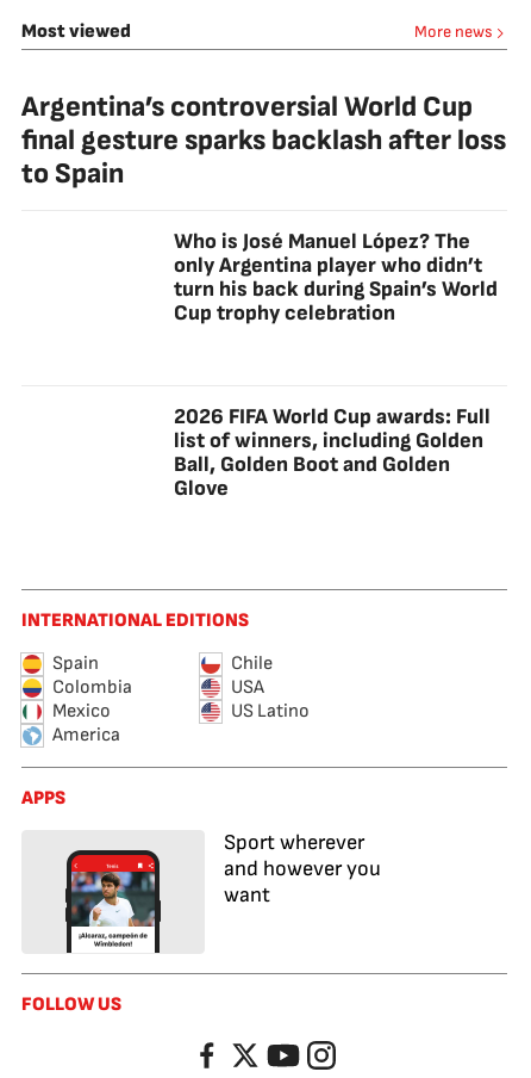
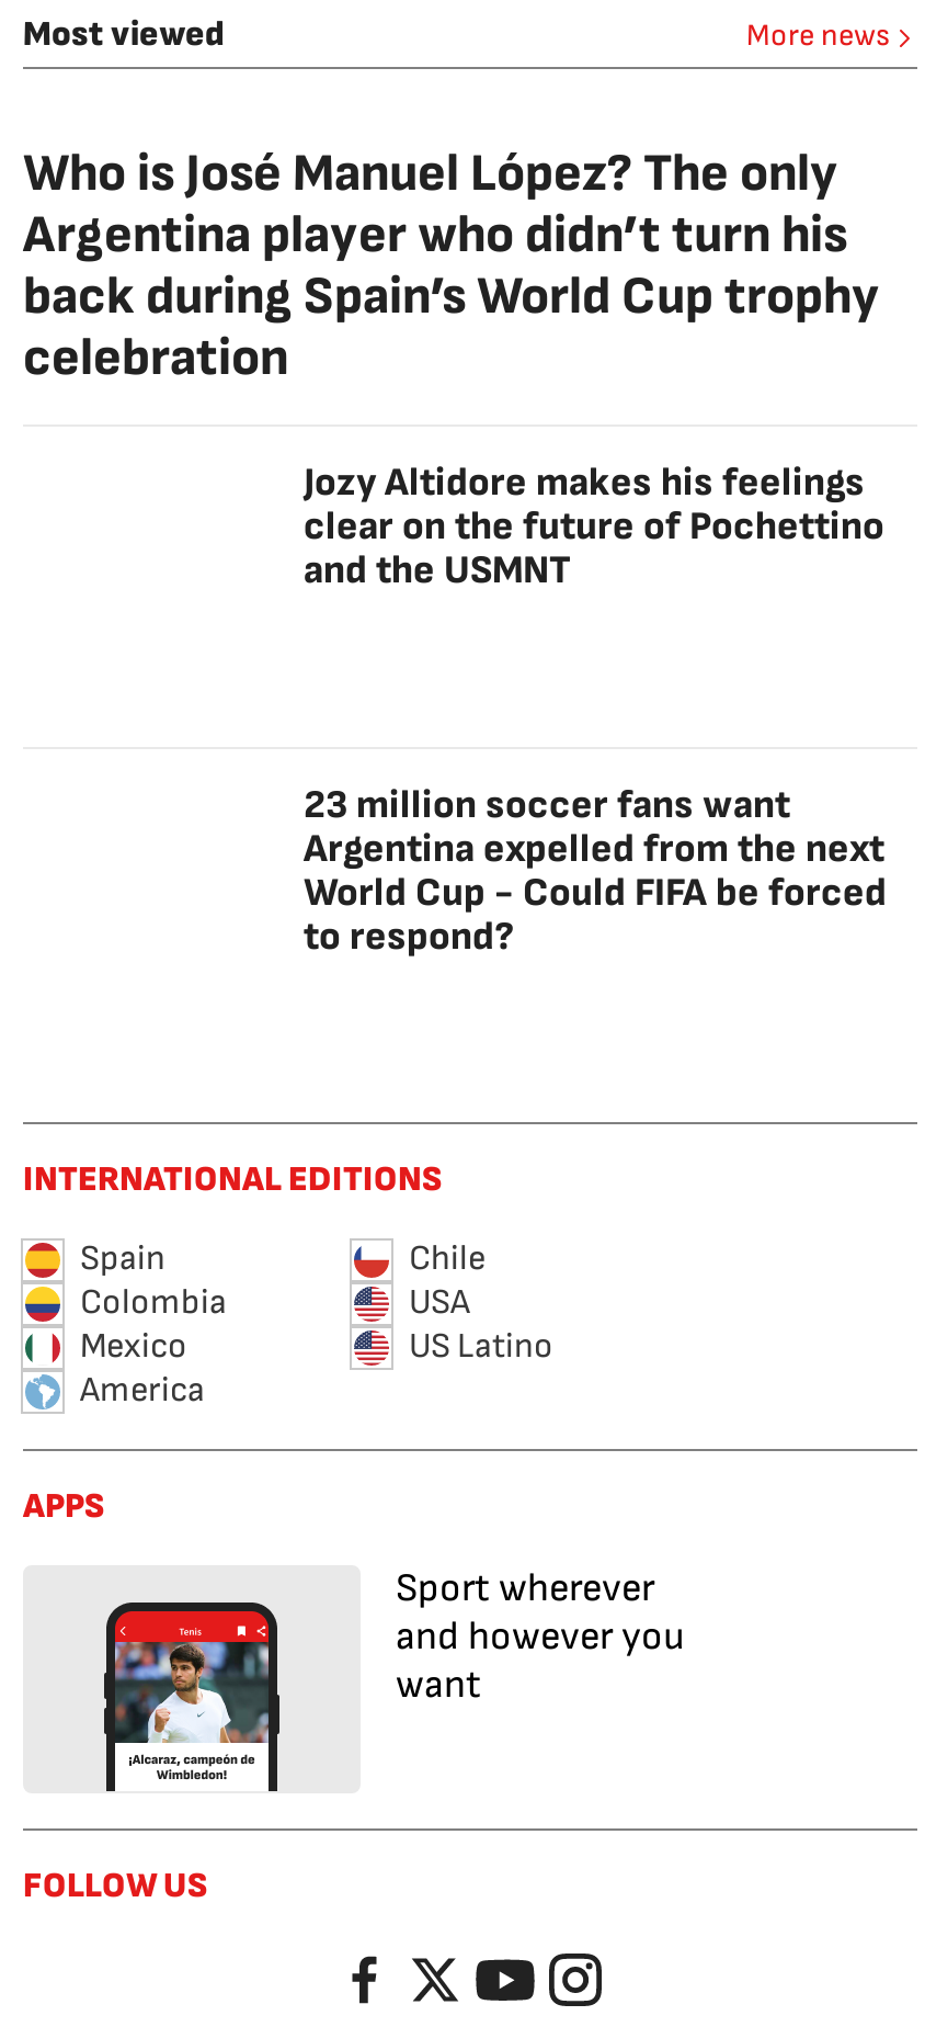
[21,89,506,191] Argentina’s controversial World Cup | final gesture sparks backlash after loss | to Spain -> [23,141,880,389] Who is José Manuel López? The only | Argentina player who didn’t turn his | back during Spain’s World Cup trophy | celebration
[174,229,498,326] Who is José Manuel López? The | only Argentina player who didn’t | turn his back during Spain’s World | Cup trophy celebration -> [304,460,884,593] Jozy Altidore makes his feelings | clear on the future of Pochettino | and the USMNT
[174,404,491,501] 2026 FIFA World Cup awards: Full | list of winners, including Golden | Ball, Golden Boot and Golden | Glove -> [304,782,887,960] 23 million soccer fans want | Argentina expelled from the next | World Cup - Could FIFA be forced | to respond?

